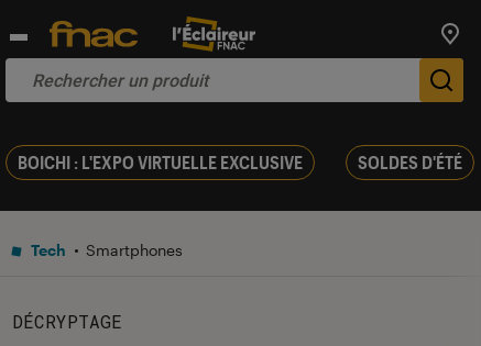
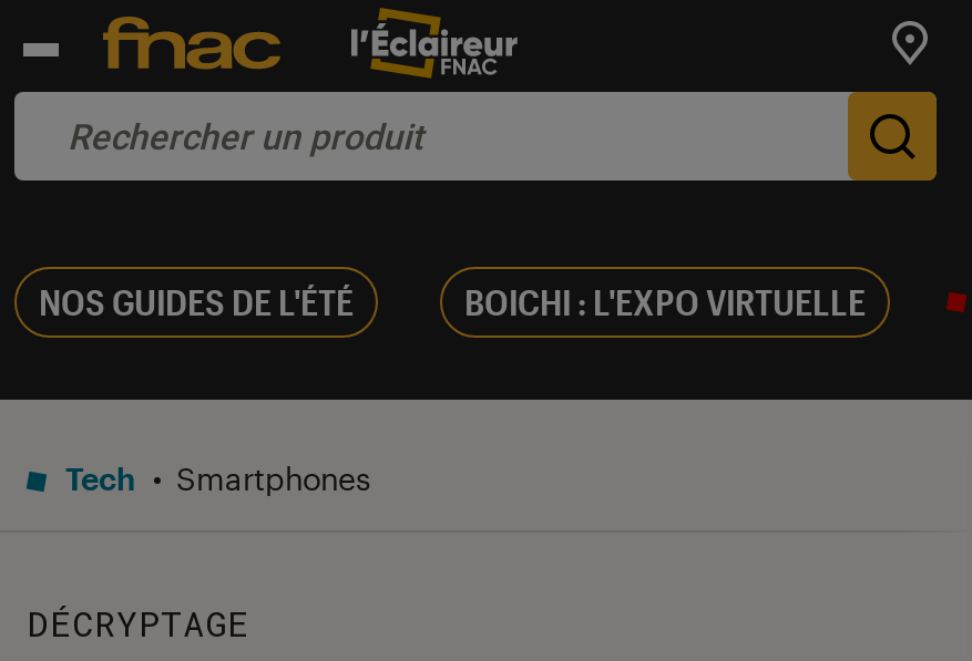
[18,152,462,173] BOICHI : L'EXPO VIRTUELLE EXCLUSIVE | SOLDES D'ÉTÉ -> [39,280,866,322] NOS GUIDES DE L'ÉTÉ | BOICHI : L'EXPO VIRTUELLE

